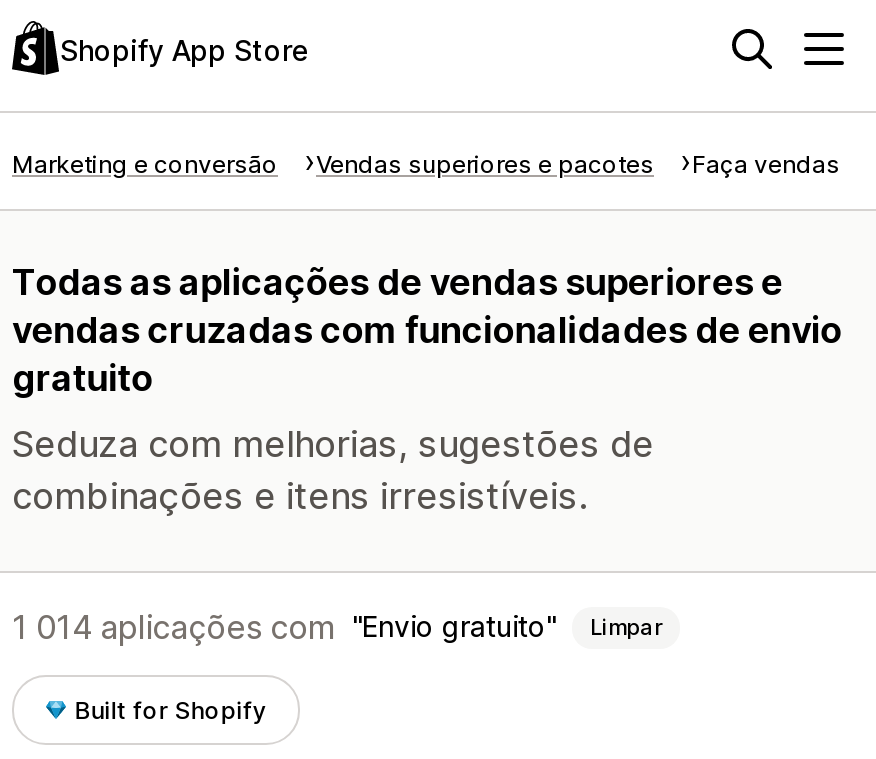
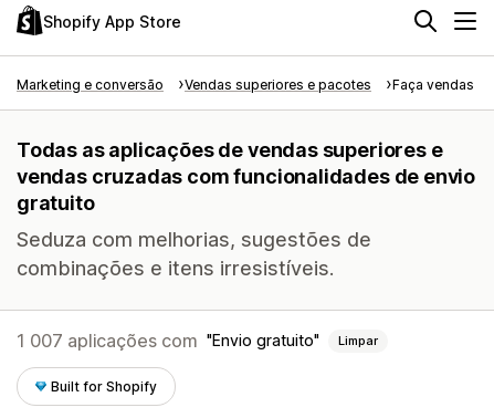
[12,607,336,647] 1 014 aplicações com -> [17,330,198,352] 1 007 aplicações com

